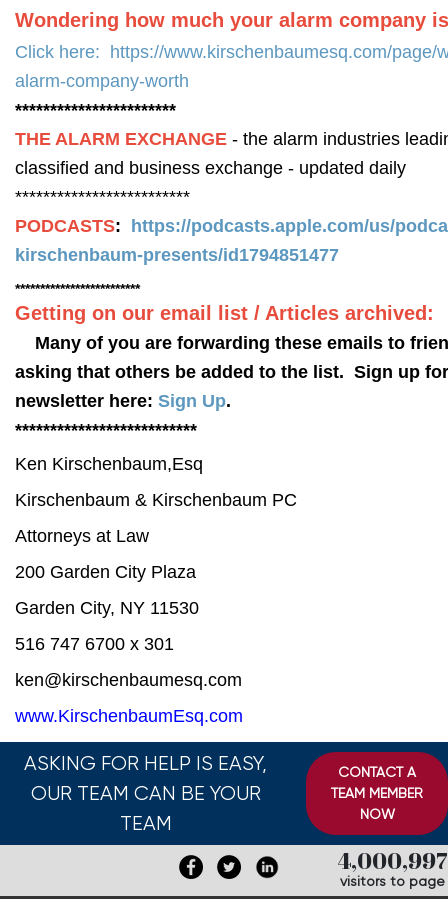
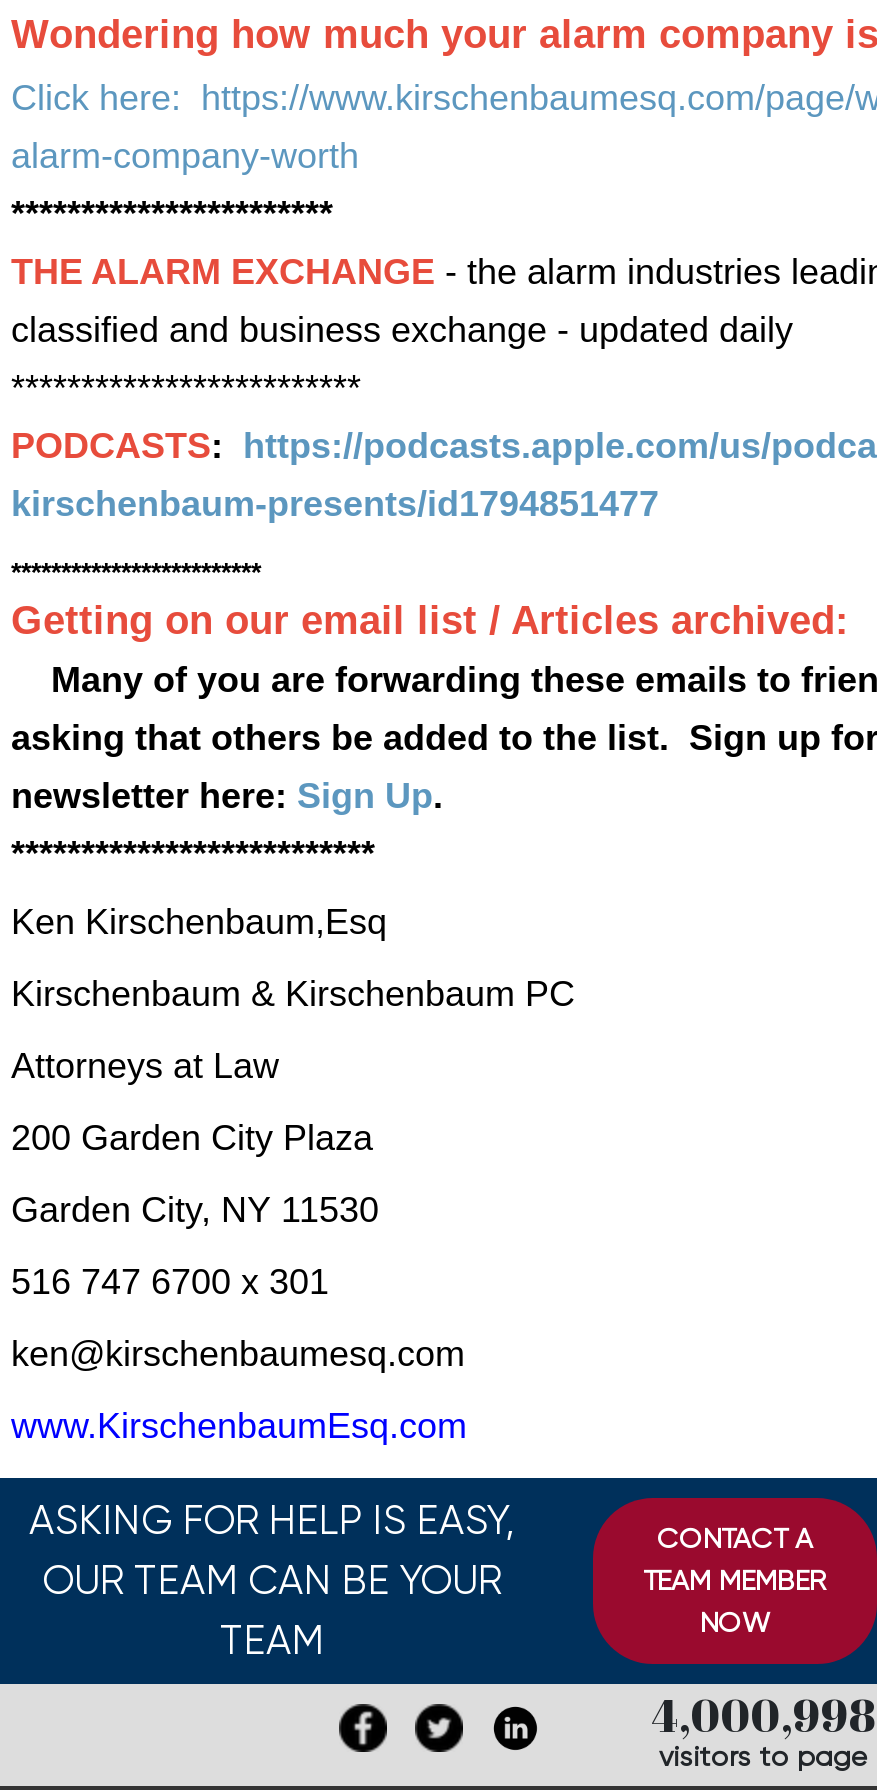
[337,846,448,875] 4,000,997 -> [651,1686,877,1744] 4,000,998

